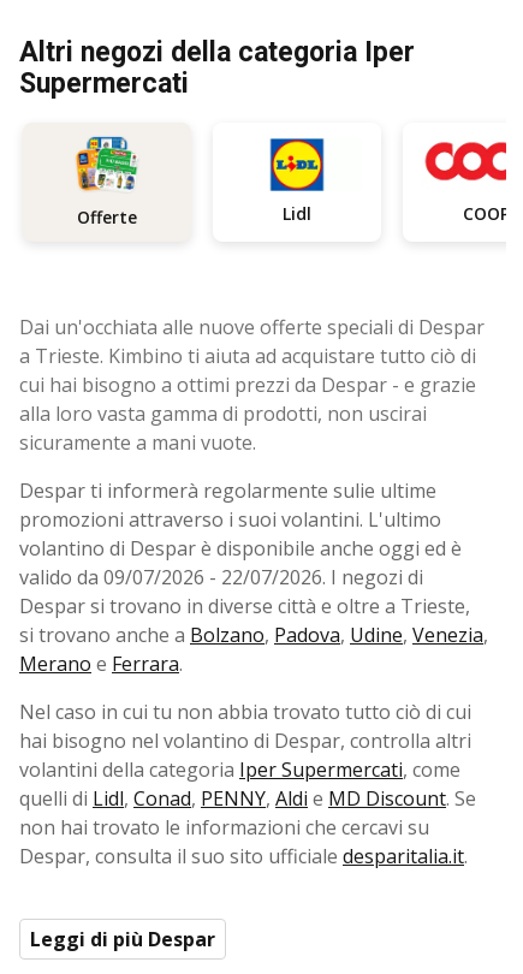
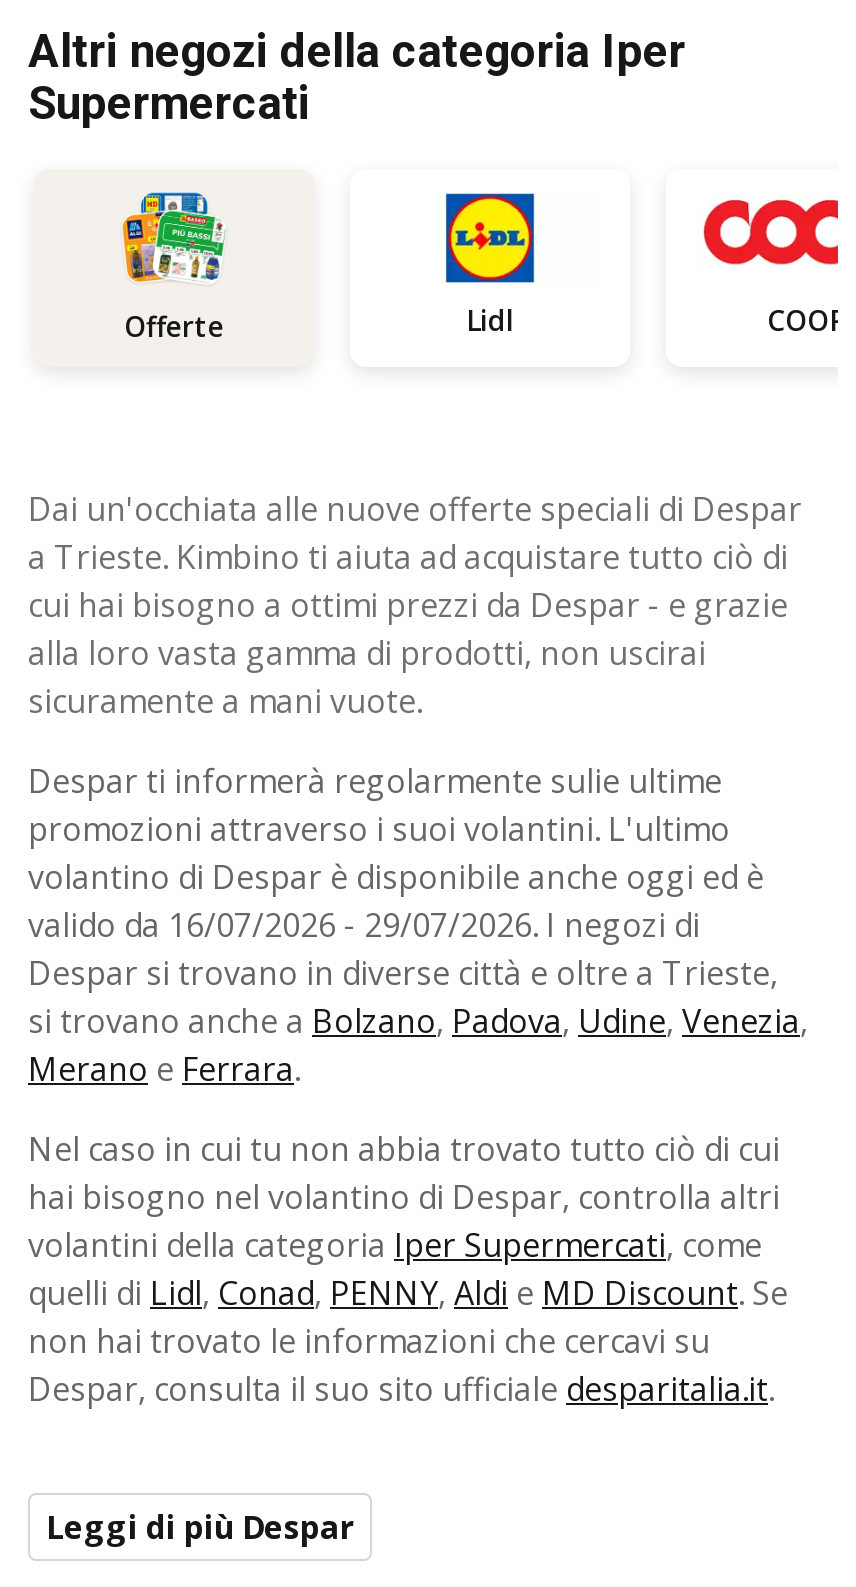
[19,564,423,591] valido da 09/07/2026 - 22/07/2026. I negozi di -> [28,902,700,946] valido da 16/07/2026 - 29/07/2026. I negozi di

